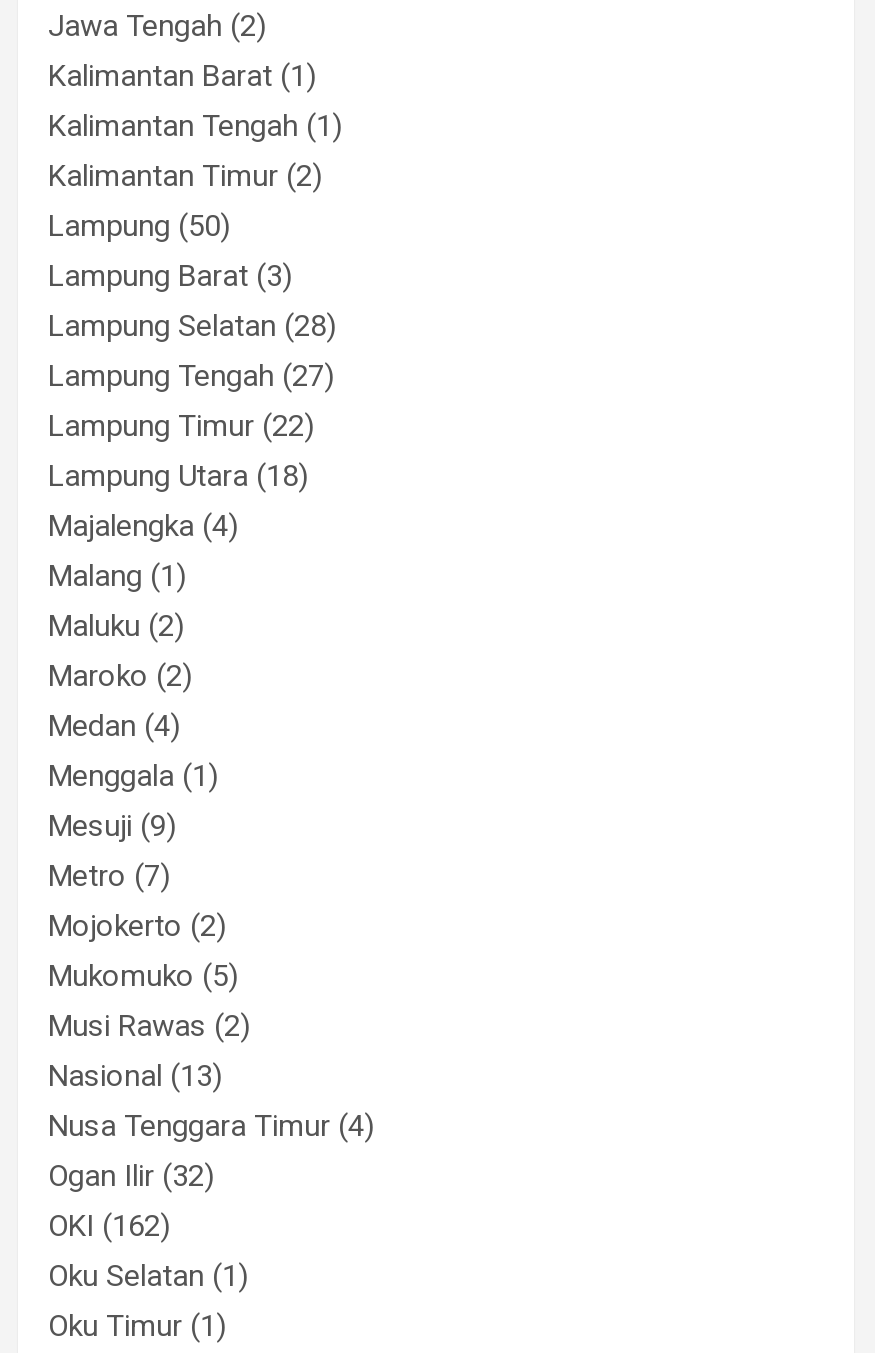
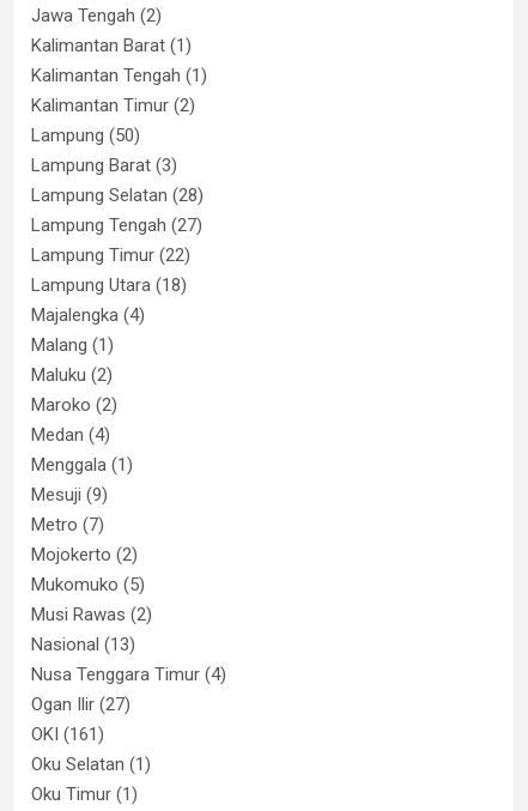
[48,1158,214,1194] Ogan Ilir (32) -> [31,693,131,715] Ogan Ilir (27)
[48,1208,170,1244] OKI (162) -> [31,723,104,745] OKI (161)

